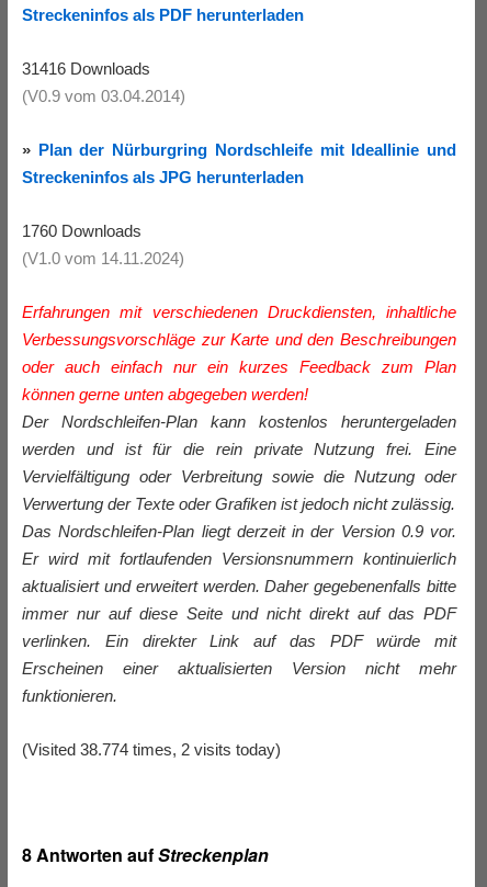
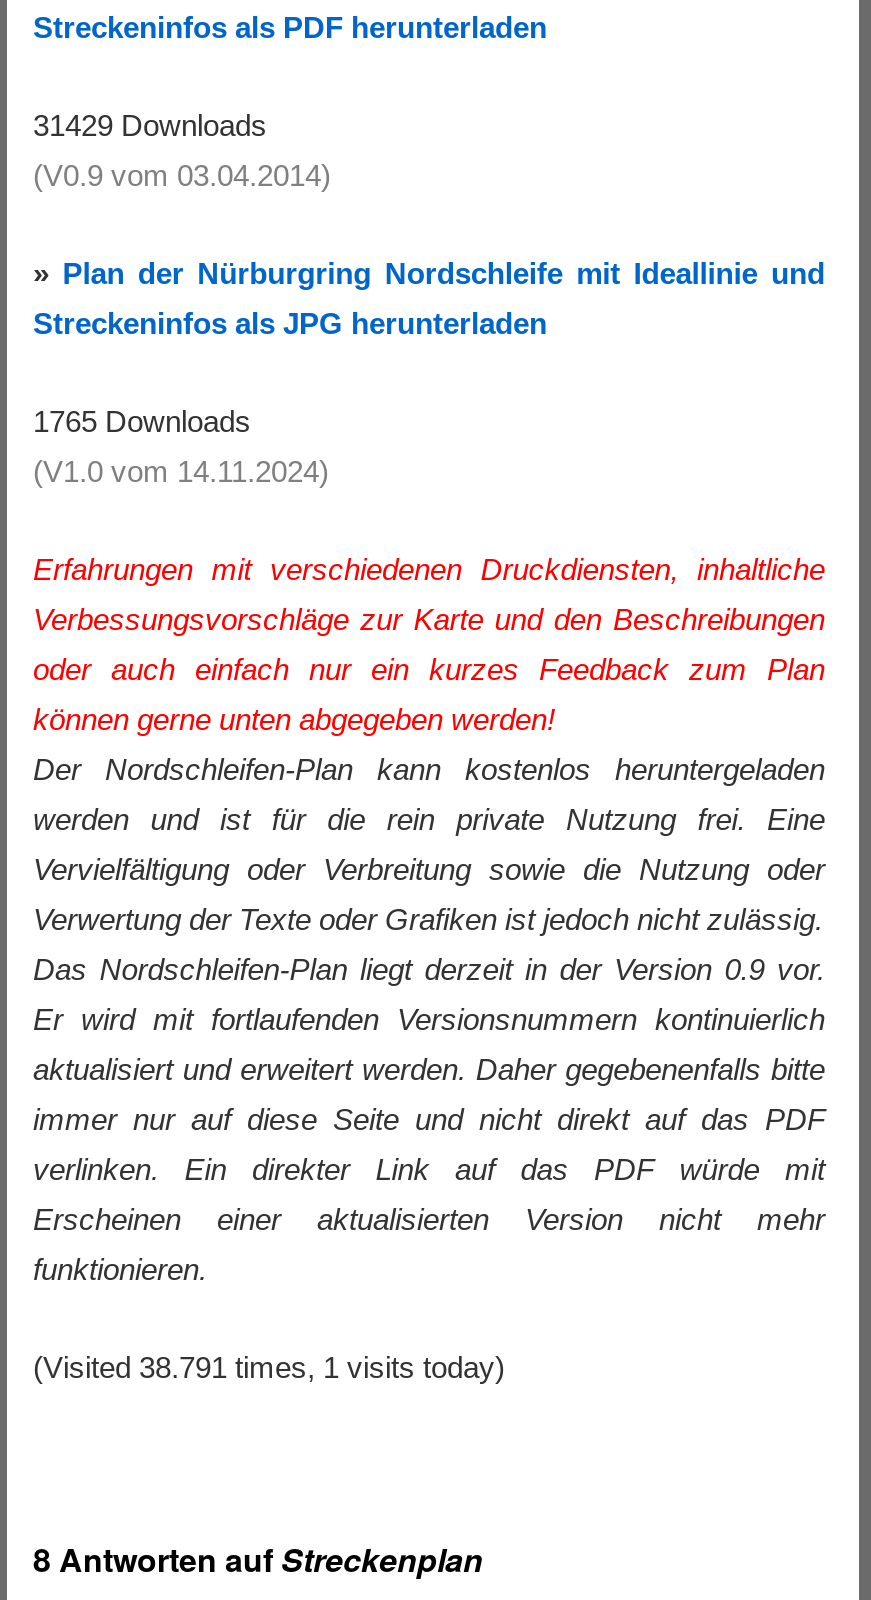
[22,59,150,78] 31416 Downloads -> [33,108,267,142] 31429 Downloads
[22,221,141,240] 1760 Downloads -> [33,404,251,438] 1765 Downloads
[22,740,281,759] (Visited 38.774 times, 2 visits today) -> [33,1350,505,1384] (Visited 38.791 times, 1 visits today)

